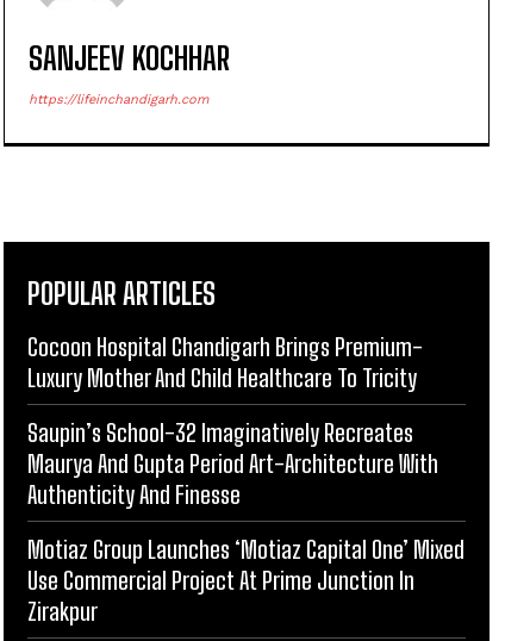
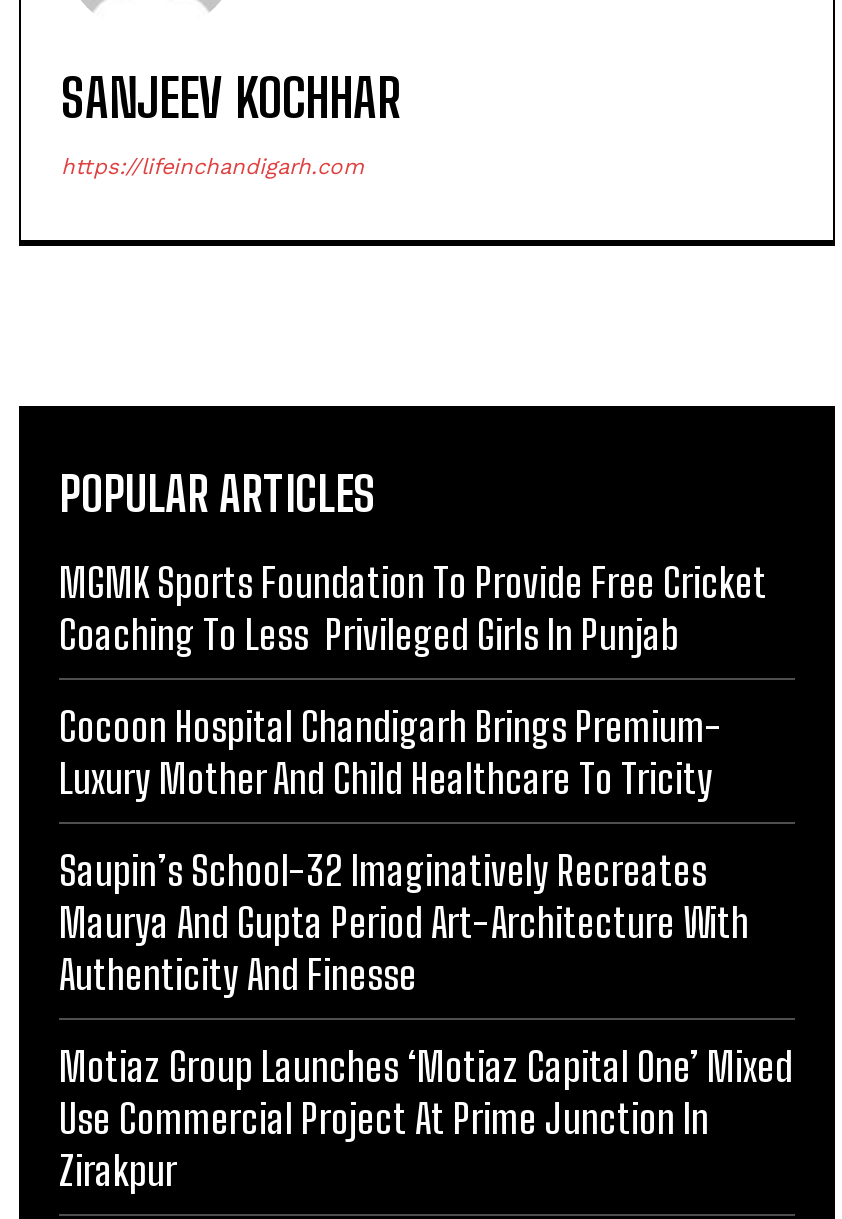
none -> [59,559,767,659] MGMK Sports Foundation To Provide Free Cricket | Coaching To Less Privileged Girls In Punjab

